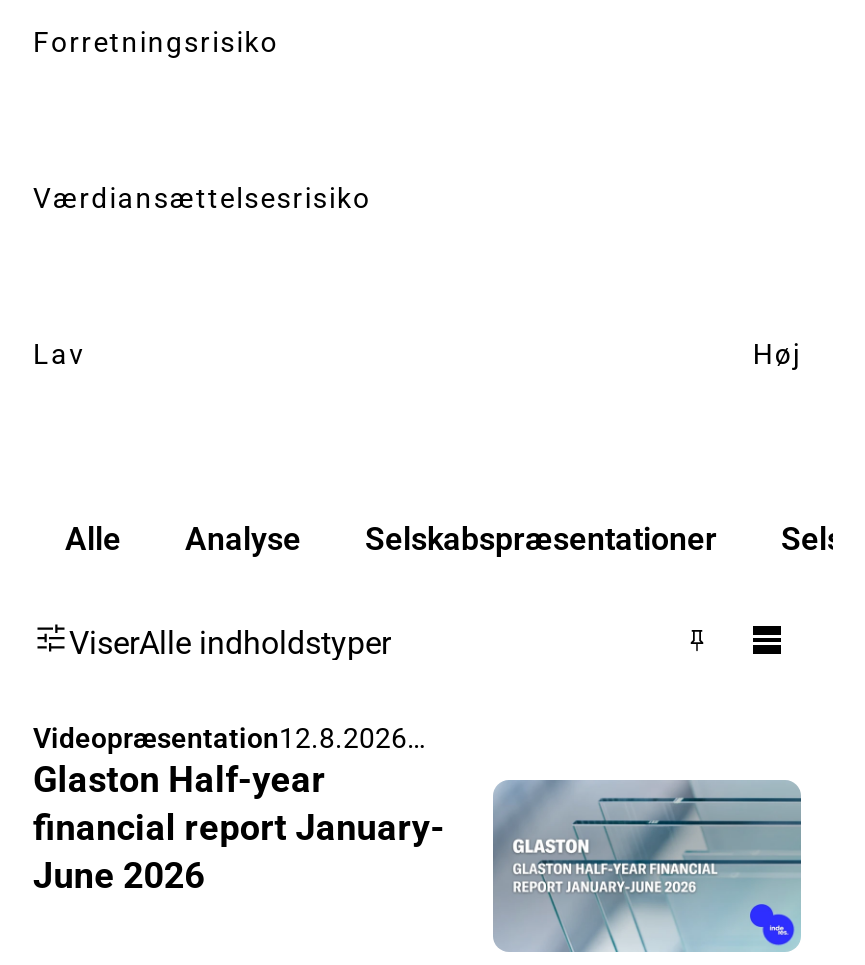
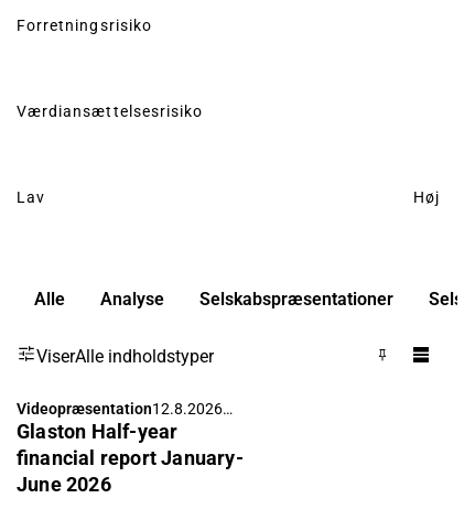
[491,778,803,954] [image] -> none

